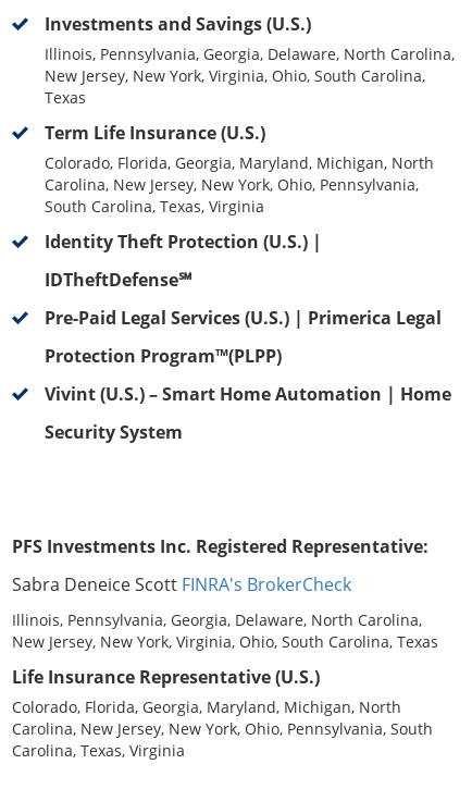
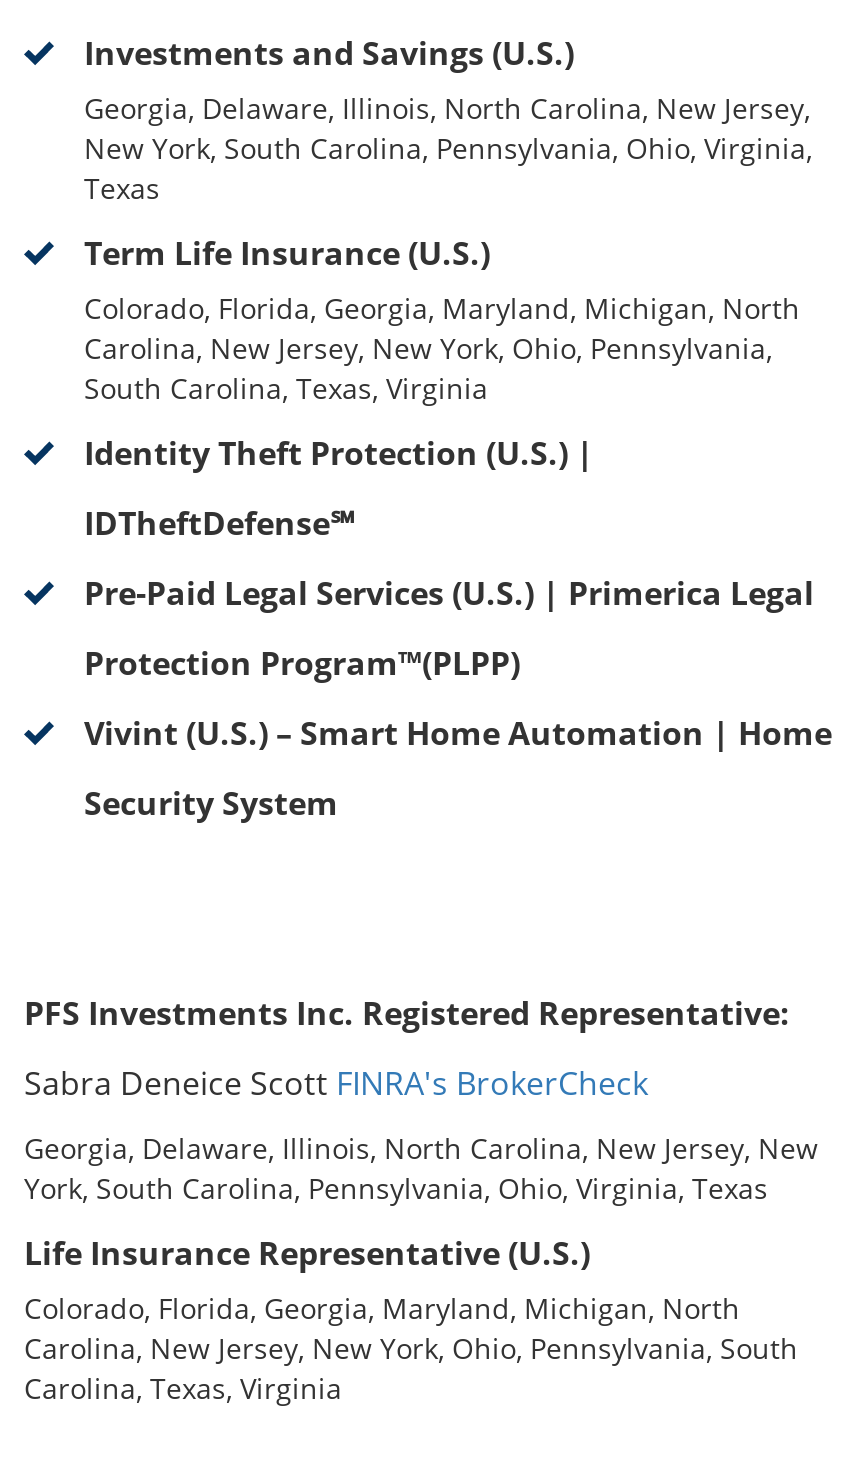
[45,44,455,86] Illinois, Pennsylvania, Georgia, Delaware, North Carolina, | New Jersey, New York, Virginia, Ohio, South Carolina, -> [84,89,812,167] Georgia, Delaware, Illinois, North Carolina, New Jersey, | New York, South Carolina, Pennsylvania, Ohio, Virginia,
[12,609,438,652] Illinois, Pennsylvania, Georgia, Delaware, North Carolina, | New Jersey, New York, Virginia, Ohio, South Carolina, Texas -> [24,1129,818,1207] Georgia, Delaware, Illinois, North Carolina, New Jersey, New | York, South Carolina, Pennsylvania, Ohio, Virginia, Texas

